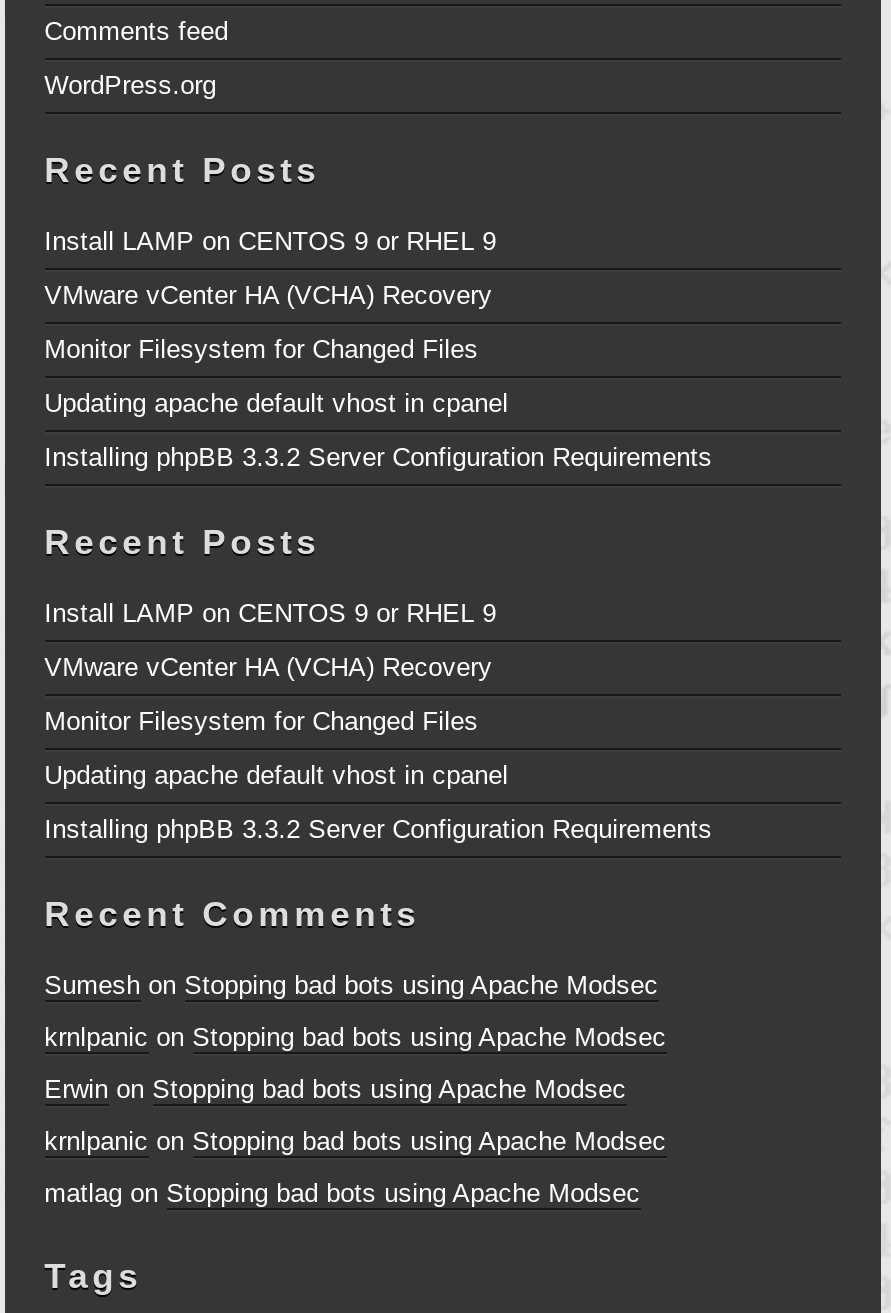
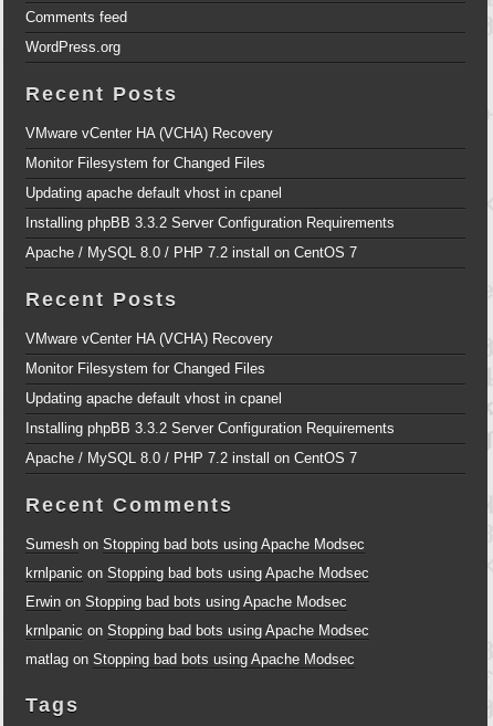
[44,226,496,256] Install LAMP on CENTOS 9 or RHEL 9 -> none
moved [44,280,712,472] -> [25,125,394,231]: VMware vCenter HA (VCHA) Recovery | Monitor Filesystem for Changed Files | Updating apache default vhost in cpanel | Installing phpBB 3.3.2 Server Configuration Requirements
none -> [25,244,357,261] Apache / MySQL 8.0 / PHP 7.2 install on CentOS 7
[44,598,496,628] Install LAMP on CENTOS 9 or RHEL 9 -> none
moved [44,652,712,844] -> [25,330,394,436]: VMware vCenter HA (VCHA) Recovery | Monitor Filesystem for Changed Files | Updating apache default vhost in cpanel | Installing phpBB 3.3.2 Server Configuration Requirements
none -> [25,450,357,466] Apache / MySQL 8.0 / PHP 7.2 install on CentOS 7

